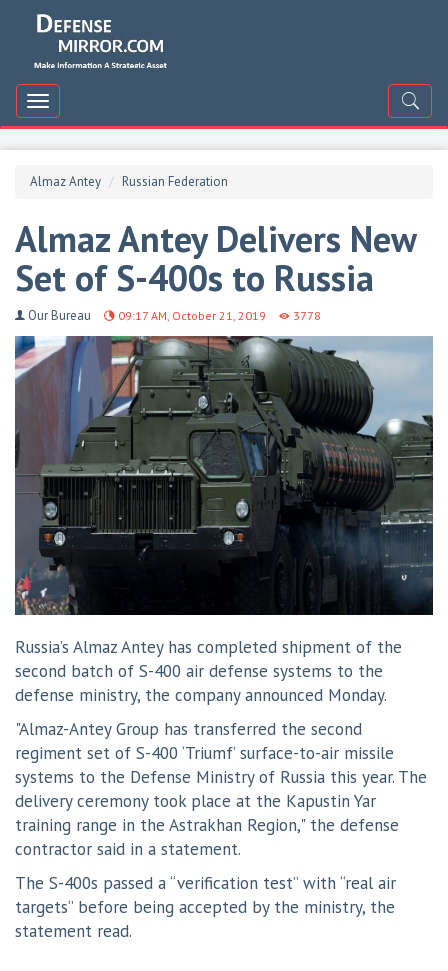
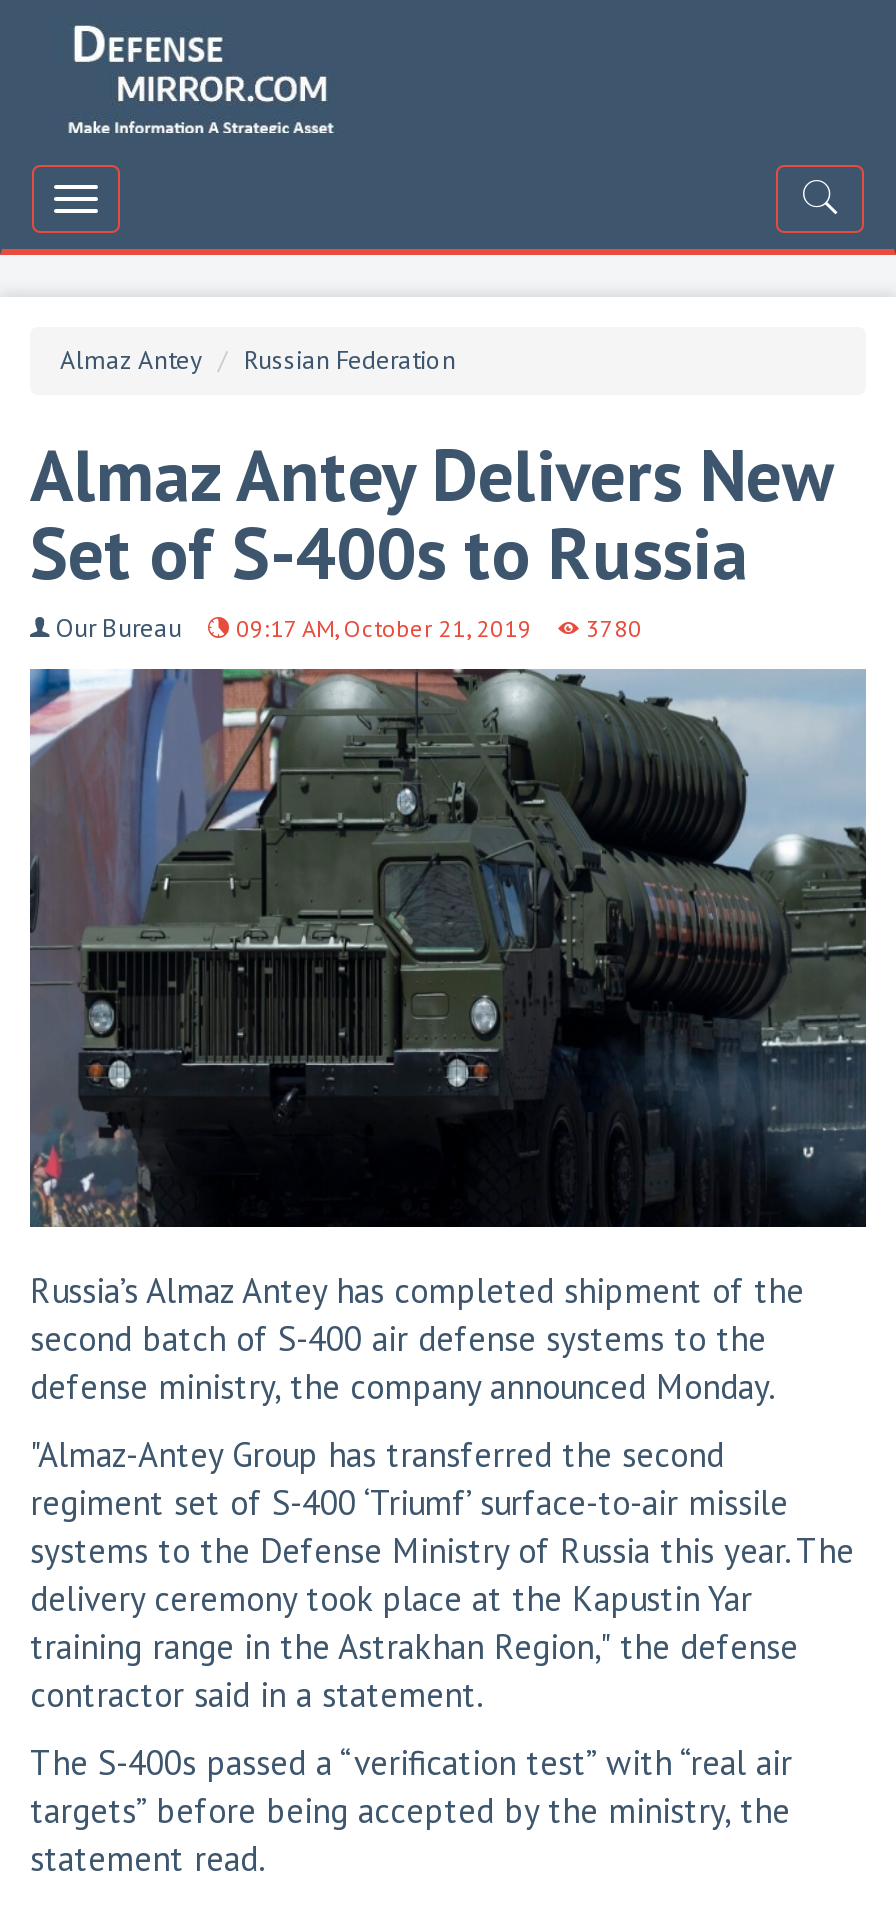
[25,307,321,324] Our Bureau 09:17 AM, October 21, 2019 3778 -> [50,611,642,645] Our Bureau 09:17 AM, October 21, 2019 3780

